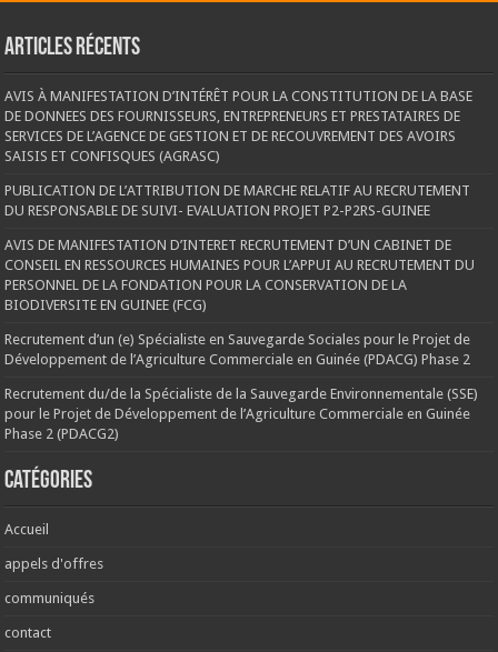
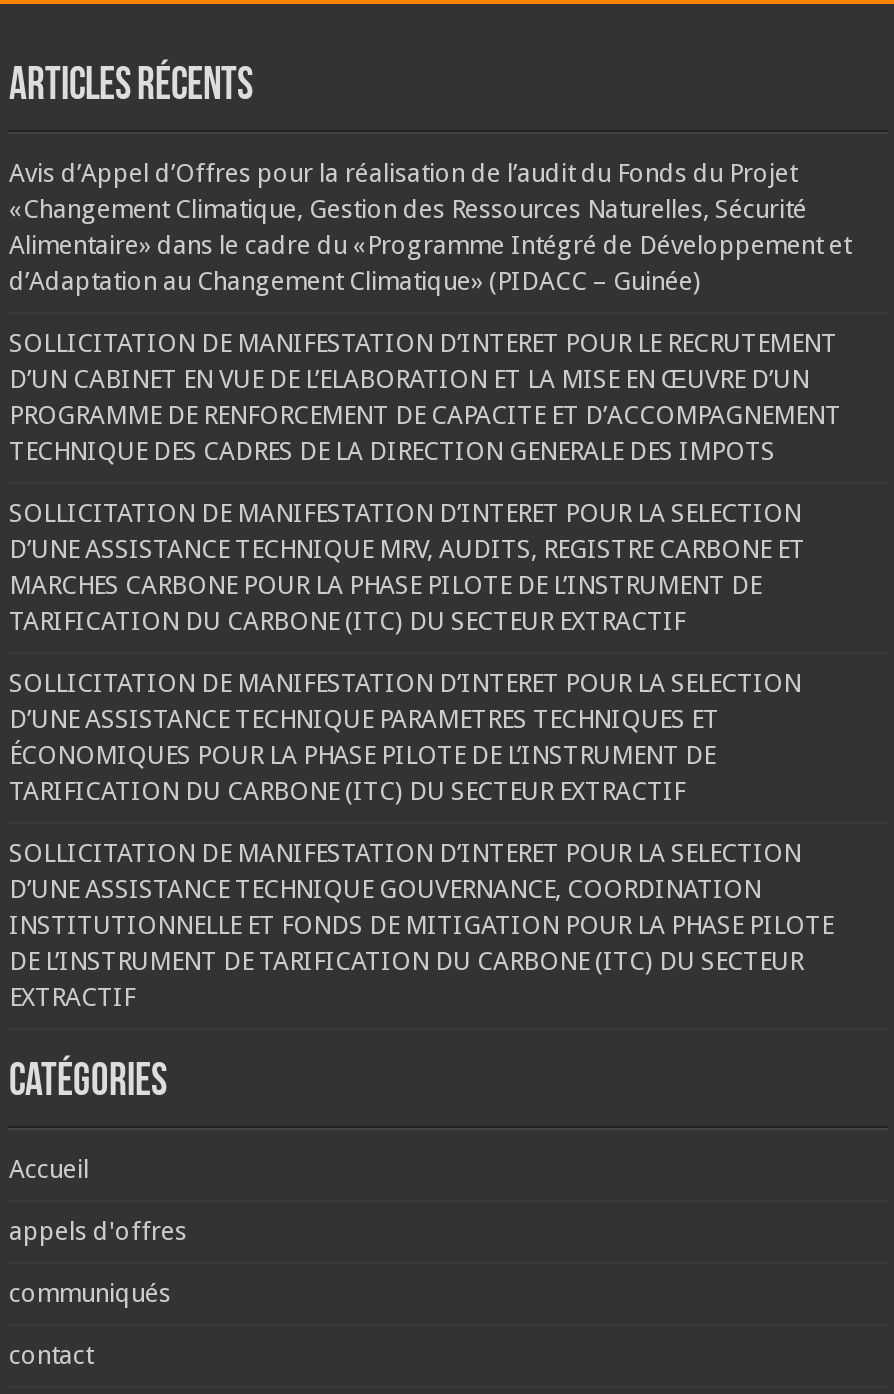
[5,88,473,164] AVIS À MANIFESTATION D’INTÉRÊT POUR LA CONSTITUTION DE LA BASE | DE DONNEES DES FOURNISSEURS, ENTREPRENEURS ET PRESTATAIRES DE | SERVICES DE L’AGENCE DE GESTION ET DE RECOUVREMENT DES AVOIRS | SAISIS ET CONFISQUES (AGRASC) -> [9,158,851,296] Avis d’Appel d’Offres pour la réalisation de l’audit du Fonds du Projet | «Changement Climatique, Gestion des Ressources Naturelles, Sécurité | Alimentaire» dans le cadre du «Programme Intégré de Développement et | d’Adaptation au Changement Climatique» (PIDACC – Guinée)
[5,182,471,219] PUBLICATION DE L’ATTRIBUTION DE MARCHE RELATIF AU RECRUTEMENT | DU RESPONSABLE DE SUIVI- EVALUATION PROJET P2-P2RS-GUINEE -> [9,328,841,466] SOLLICITATION DE MANIFESTATION D’INTERET POUR LE RECRUTEMENT | D’UN CABINET EN VUE DE L’ELABORATION ET LA MISE EN ŒUVRE D’UN | PROGRAMME DE RENFORCEMENT DE CAPACITE ET D’ACCOMPAGNEMENT | TECHNIQUE DES CADRES DE LA DIRECTION GENERALE DES IMPOTS
[5,237,475,313] AVIS DE MANIFESTATION D’INTERET RECRUTEMENT D’UN CABINET DE | CONSEIL EN RESSOURCES HUMAINES POUR L’APPUI AU RECRUTEMENT DU | PERSONNEL DE LA FONDATION POUR LA CONSERVATION DE LA | BIODIVERSITE EN GUINEE (FCG) -> [9,498,805,636] SOLLICITATION DE MANIFESTATION D’INTERET POUR LA SELECTION | D’UNE ASSISTANCE TECHNIQUE MRV, AUDITS, REGISTRE CARBONE ET | MARCHES CARBONE POUR LA PHASE PILOTE DE L’INSTRUMENT DE | TARIFICATION DU CARBONE (ITC) DU SECTEUR EXTRACTIF
[5,331,471,368] Recrutement d’un (e) Spécialiste en Sauvegarde Sociales pour le Projet de | Développement de l’Agriculture Commerciale en Guinée (PDACG) Phase 2 -> [9,668,801,806] SOLLICITATION DE MANIFESTATION D’INTERET POUR LA SELECTION | D’UNE ASSISTANCE TECHNIQUE PARAMETRES TECHNIQUES ET | ÉCONOMIQUES POUR LA PHASE PILOTE DE L’INSTRUMENT DE | TARIFICATION DU CARBONE (ITC) DU SECTEUR EXTRACTIF
[5,385,479,442] Recrutement du/de la Spécialiste de la Sauvegarde Environnementale (SSE) | pour le Projet de Développement de l’Agriculture Commerciale en Guinée | Phase 2 (PDACG2) -> [9,838,833,1012] SOLLICITATION DE MANIFESTATION D’INTERET POUR LA SELECTION | D’UNE ASSISTANCE TECHNIQUE GOUVERNANCE, COORDINATION | INSTITUTIONNELLE ET FONDS DE MITIGATION POUR LA PHASE PILOTE | DE L’INSTRUMENT DE TARIFICATION DU CARBONE (ITC) DU SECTEUR | EXTRACTIF

